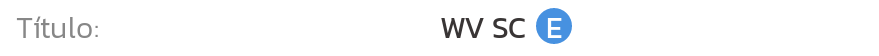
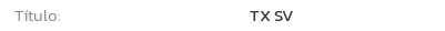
[440,3,562,49] WV SC E -> [250,2,294,27] TX SV

